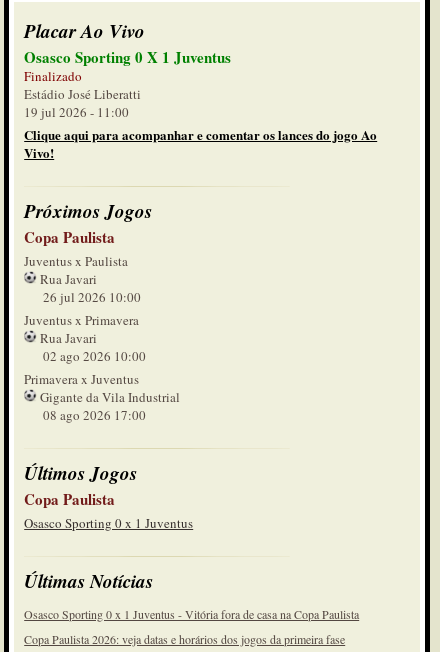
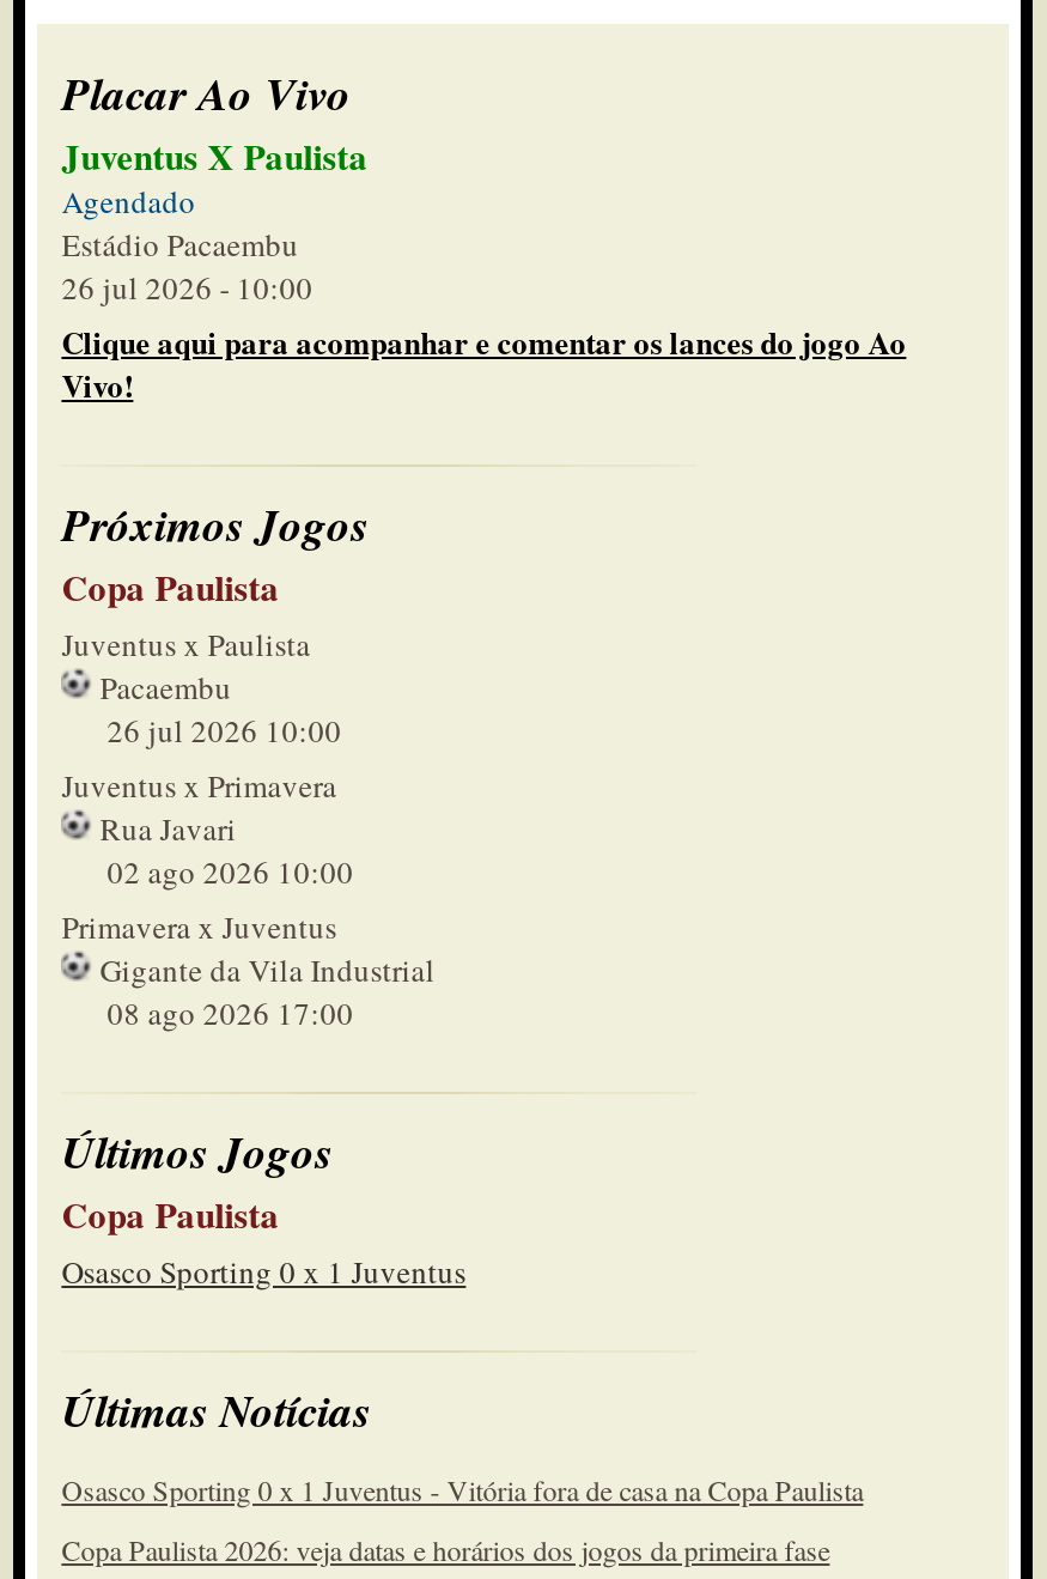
[24,46,231,121] Osasco Sporting 0 X 1 Juventus | Finalizado | Estádio José Liberatti | 19 jul 2026 - 11:00 -> [62,129,368,309] Juventus X Paulista | Agendado | Estádio Pacaembu | 26 jul 2026 - 10:00
[37,270,97,288] Rua Javari -> [93,666,231,709] Pacaembu

